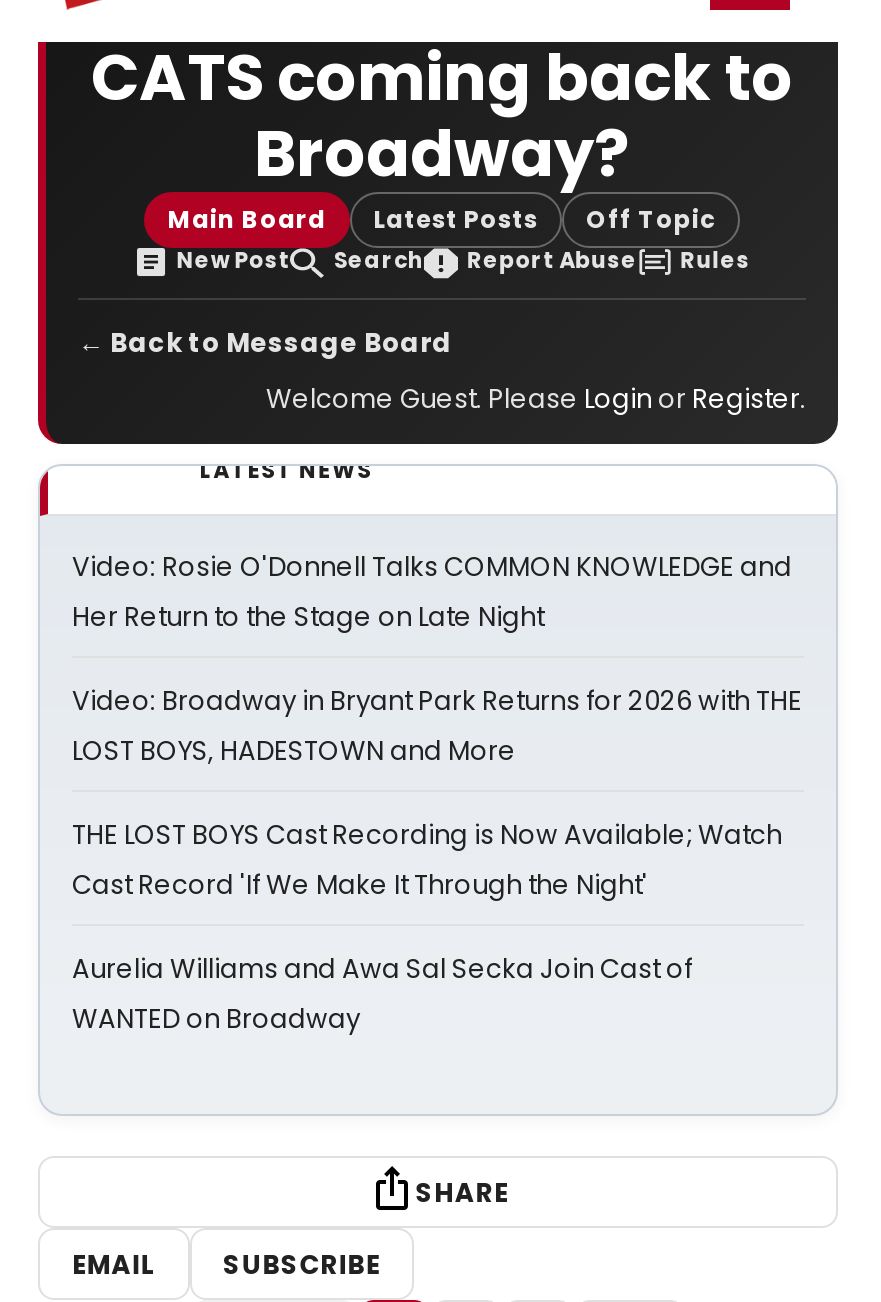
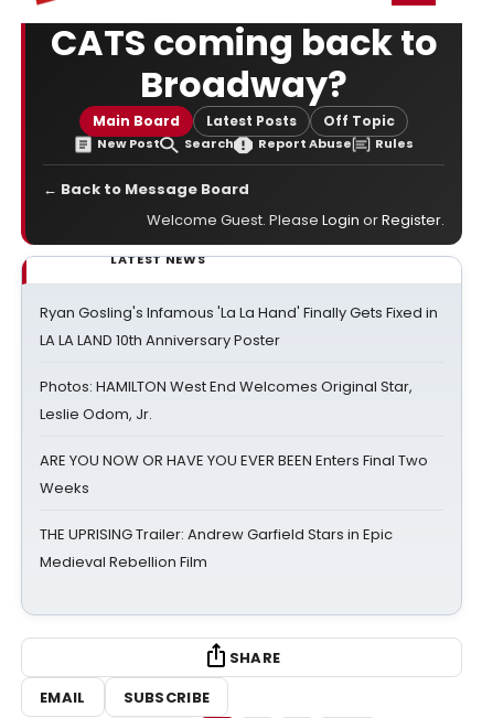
[72,548,792,636] Video: Rosie O'Donnell Talks COMMON KNOWLEDGE and | Her Return to the Stage on Late Night -> [40,302,438,351] Ryan Gosling's Infamous 'La La Hand' Finally Gets Fixed in | LA LA LAND 10th Anniversary Poster
[72,682,802,770] Video: Broadway in Bryant Park Returns for 2026 with THE | LOST BOYS, HADESTOWN and More -> [40,376,413,425] Photos: HAMILTON West End Welcomes Original Star, | Leslie Odom, Jr.
[72,816,782,904] THE LOST BOYS Cast Recording is Now Available; Watch | Cast Record 'If We Make It Through the Night' -> [40,450,428,499] ARE YOU NOW OR HAVE YOU EVER BEEN Enters Final Two | Weeks
[72,950,692,1038] Aurelia Williams and Awa Sal Secka Join Cast of | WANTED on Broadway -> [40,524,393,572] THE UPRISING Trailer: Andrew Garfield Stars in Epic | Medieval Rebellion Film

